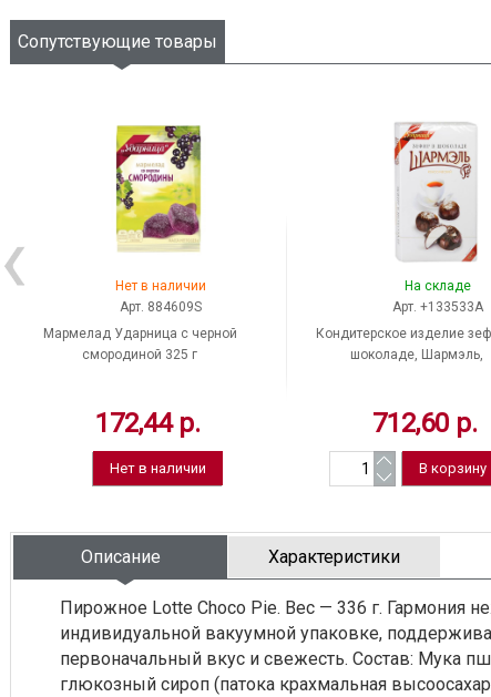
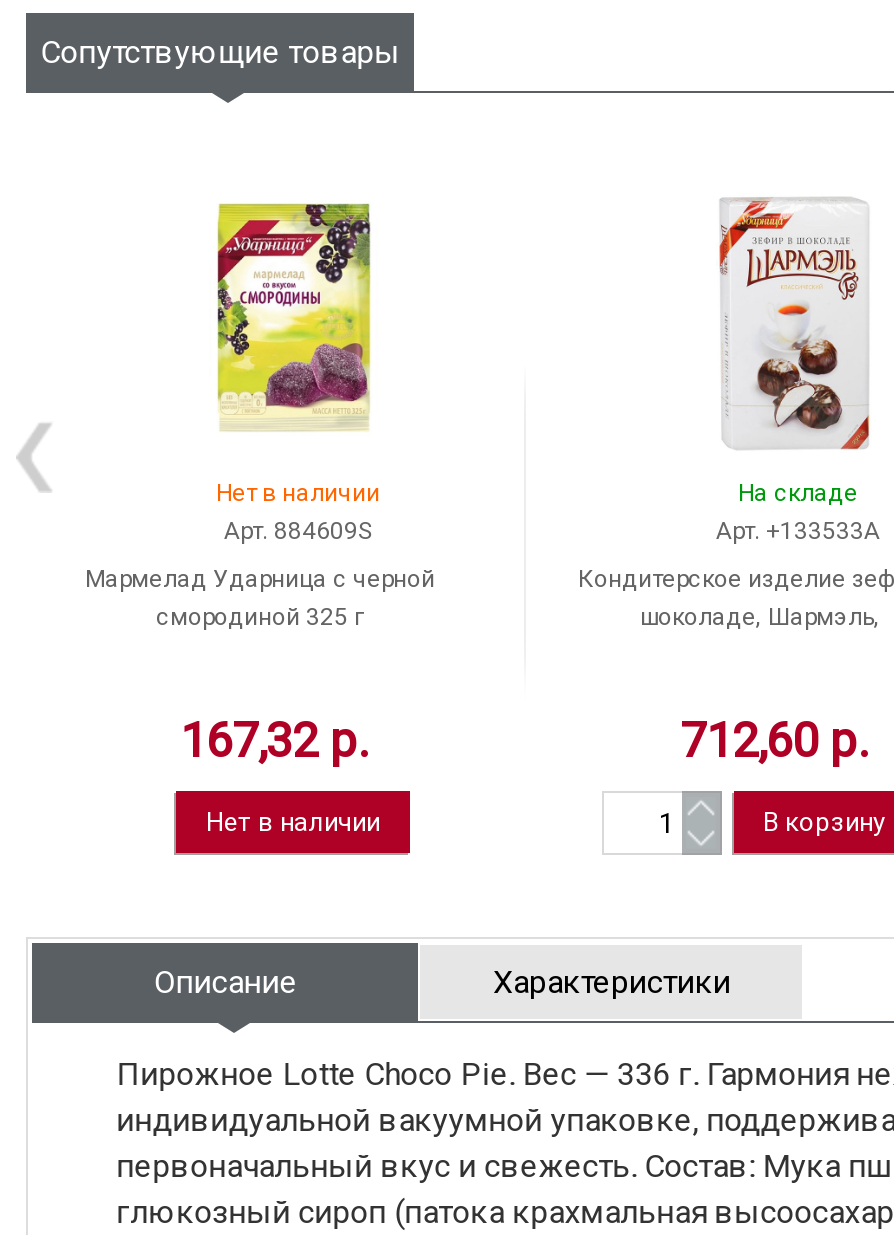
[95,408,201,439] 172,44 р. -> [180,713,370,769] 167,32 р.

